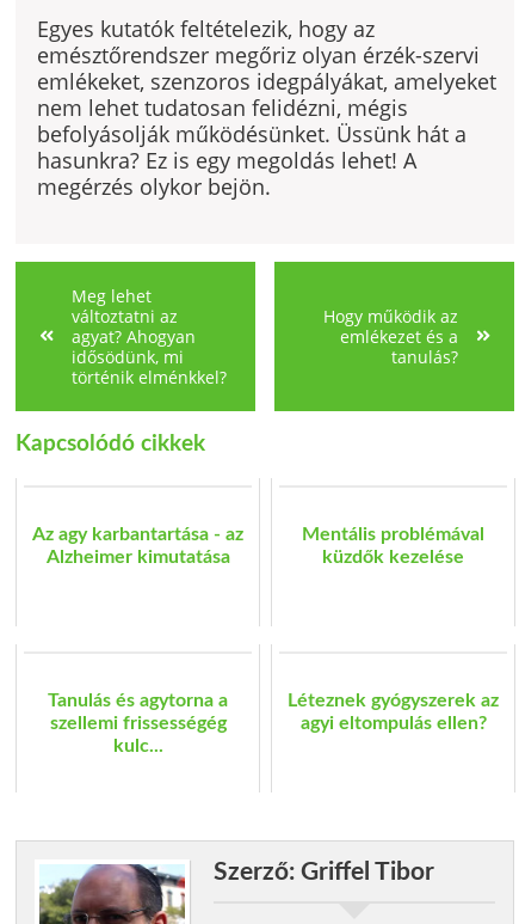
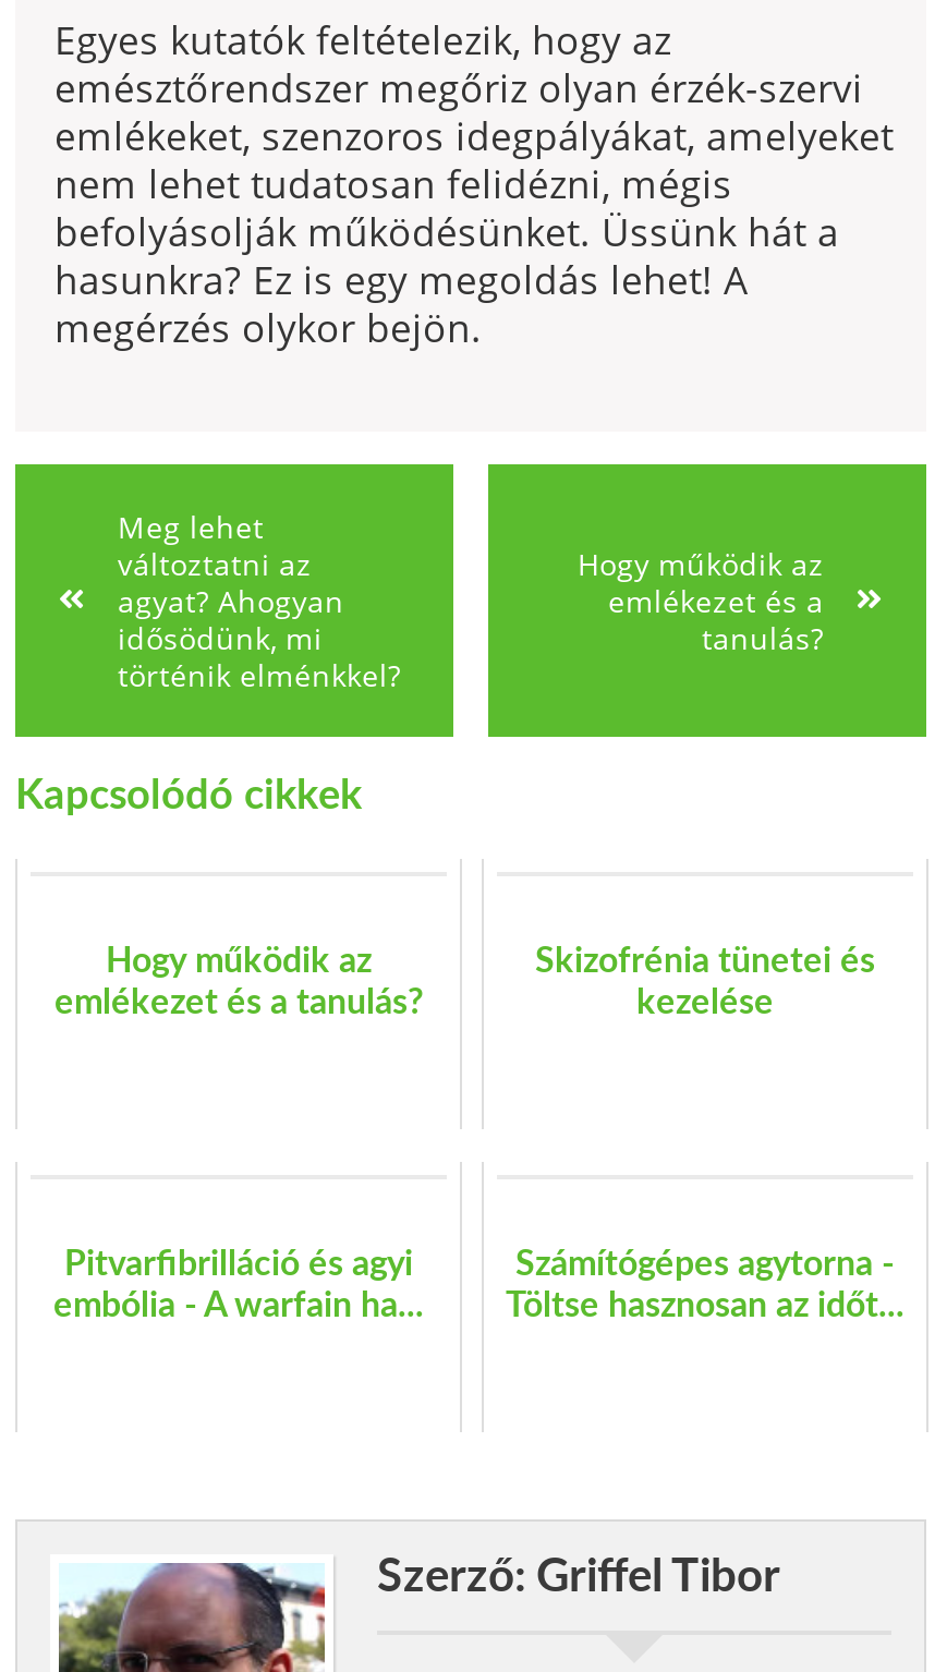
[32,525,243,567] Az agy karbantartása - az | Alzheimer kimutatása -> [54,944,423,1020] Hogy működik az | emlékezet és a tanulás?
[302,525,484,567] Mentális problémával | küzdők kezelése -> [535,944,875,1020] Skizofrénia tünetei és | kezelése
[48,691,228,755] Tanulás és agytorna a | szellemi frissességég | kulc... -> [53,1247,424,1323] Pitvarfibrilláció és agyi | embólia - A warfain ha...
[288,691,499,733] Léteznek gyógyszerek az | agyi eltompulás ellen? -> [506,1247,904,1323] Számítógépes agytorna - | Töltse hasznosan az időt...

